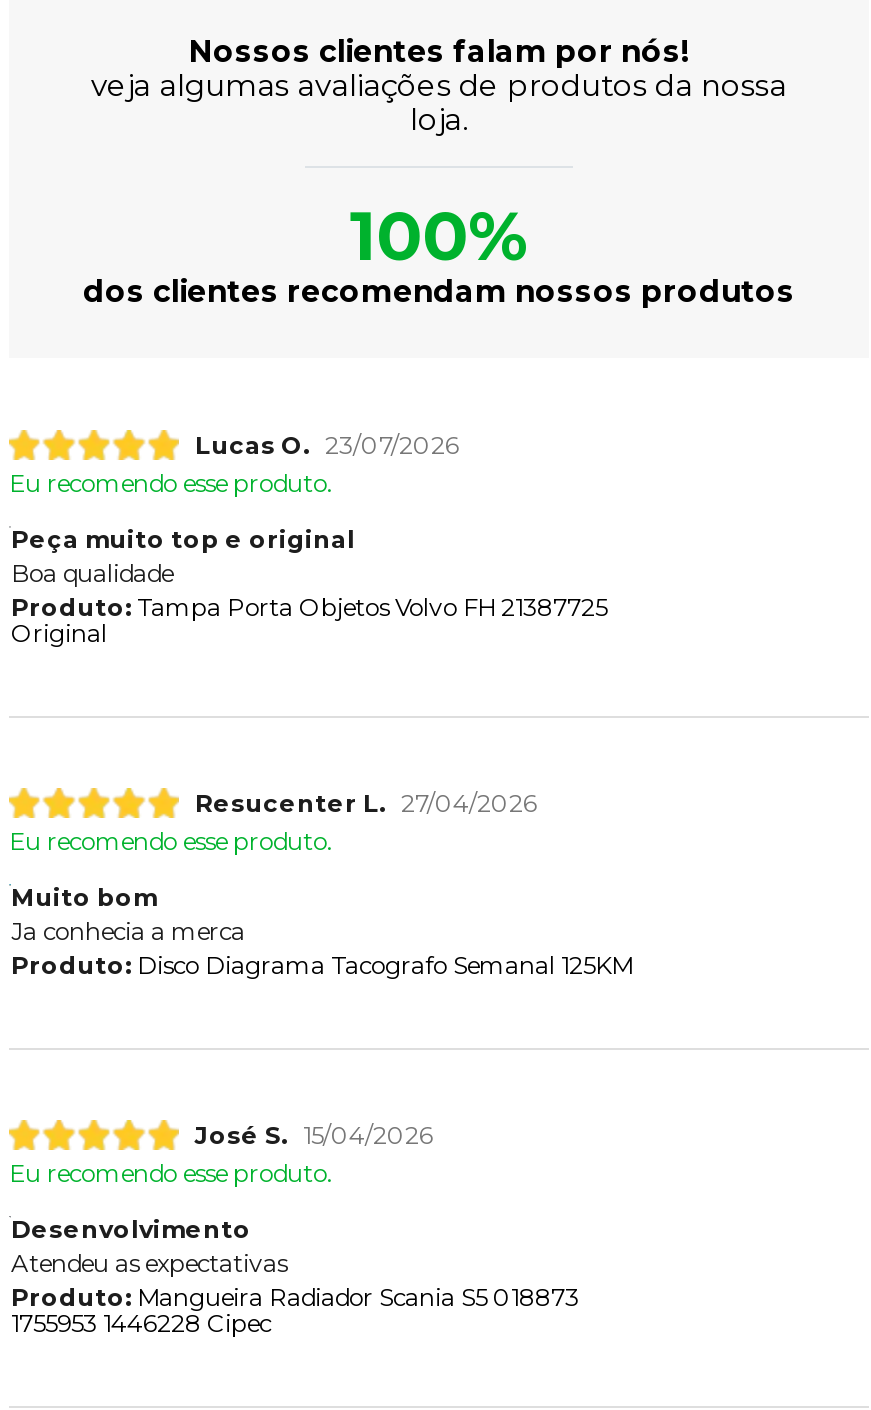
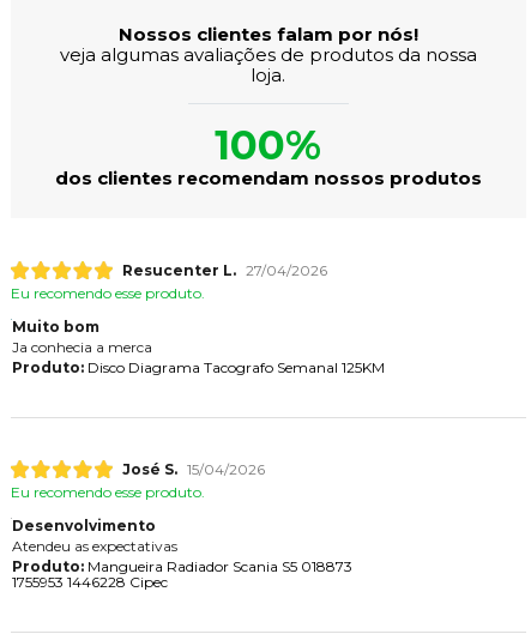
[9,429,607,647] Lucas O. 23/07/2026 | Eu recomendo esse produto. | Peça muito top e original | Boa qualidade | Produto: Tampa Porta Objetos Volvo FH 21387725 | Original -> none

